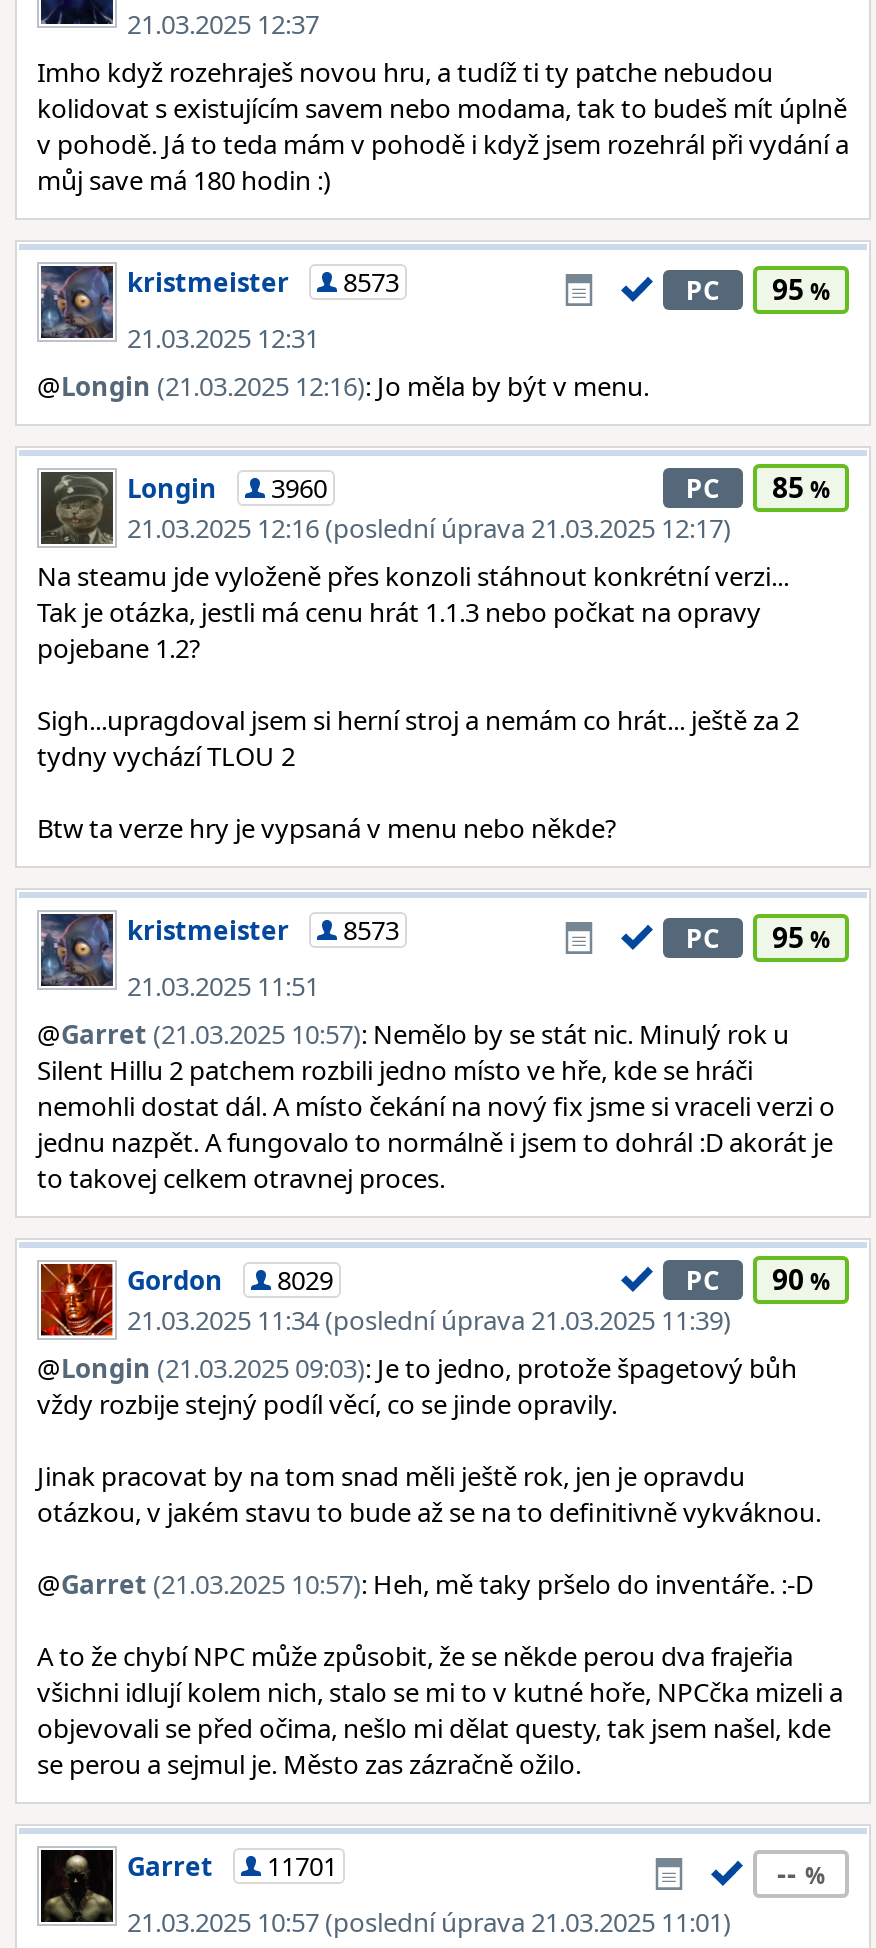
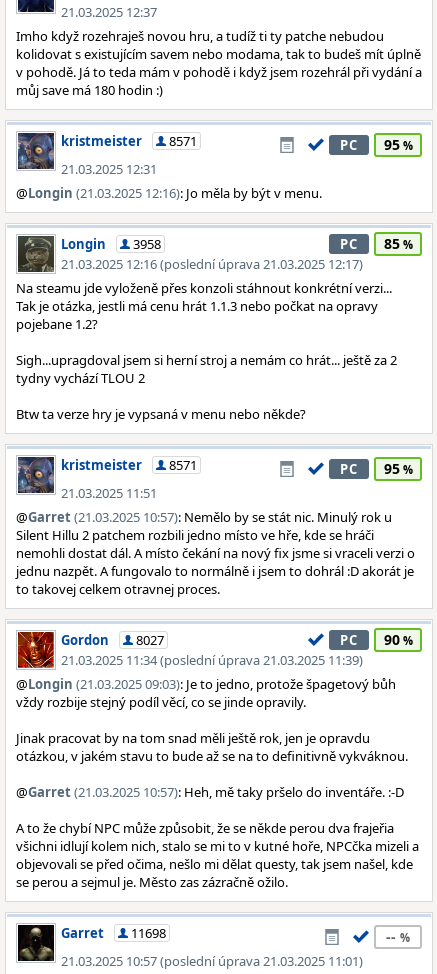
[127,264,399,300] kristmeister 8573 -> [61,132,197,150] kristmeister 8571
[127,470,327,506] Longin 3960 -> [61,235,161,253] Longin 3958
[127,912,399,948] kristmeister 8573 -> [61,456,197,474] kristmeister 8571
[127,1262,333,1298] Gordon 8029 -> [61,631,164,649] Gordon 8027
[127,1848,337,1884] Garret 11701 -> [61,924,166,942] Garret 11698

